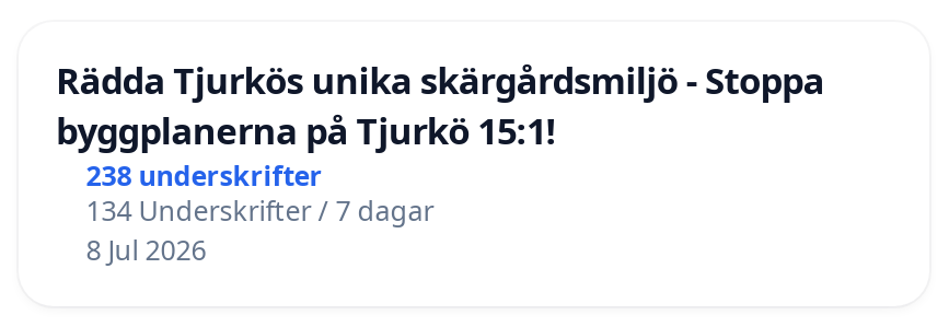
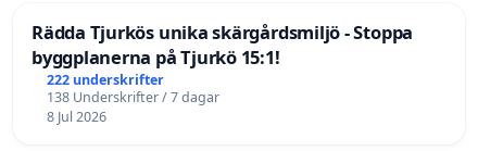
[86,158,322,195] 238 underskrifter -> [46,71,164,89] 222 underskrifter
[86,193,434,230] 134 Underskrifter / 7 dagar -> [46,88,219,107] 138 Underskrifter / 7 dagar

